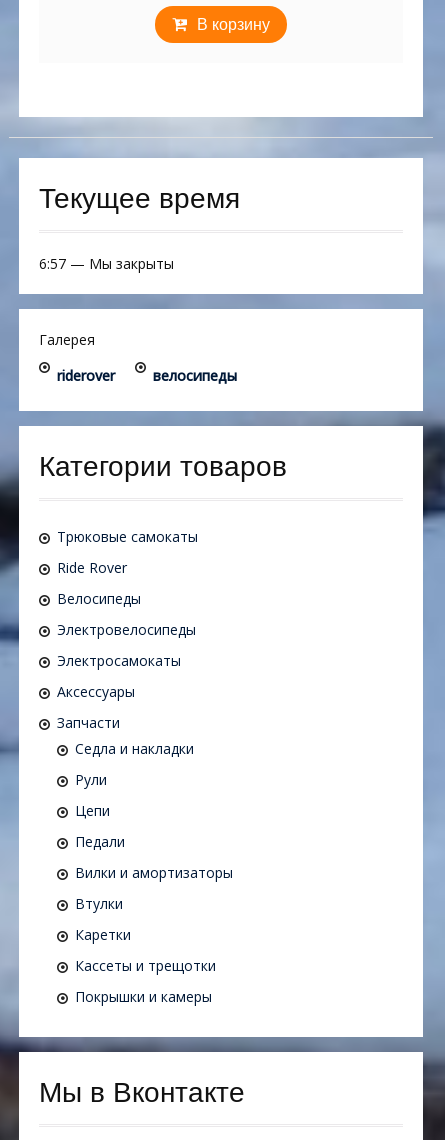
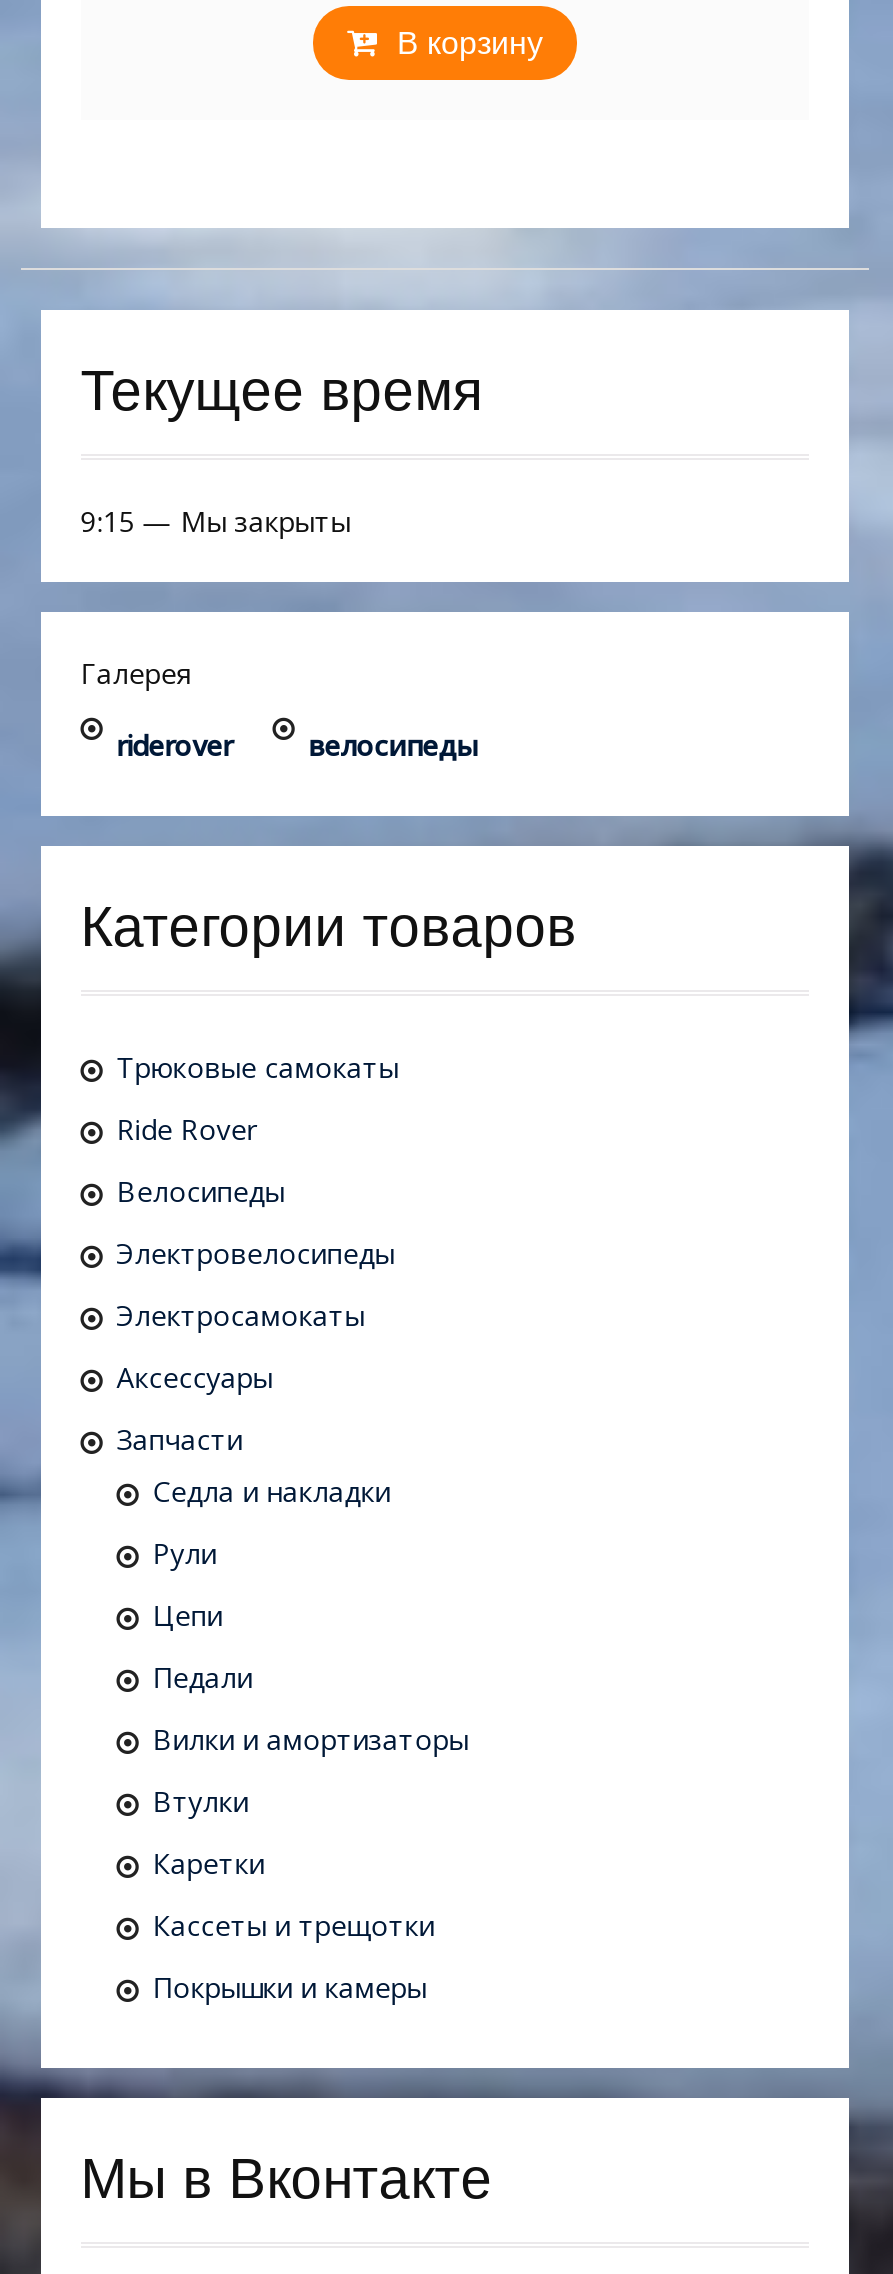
[39,254,174,273] 6:57 — Мы закрыты -> [80,502,350,540] 9:15 — Мы закрыты

